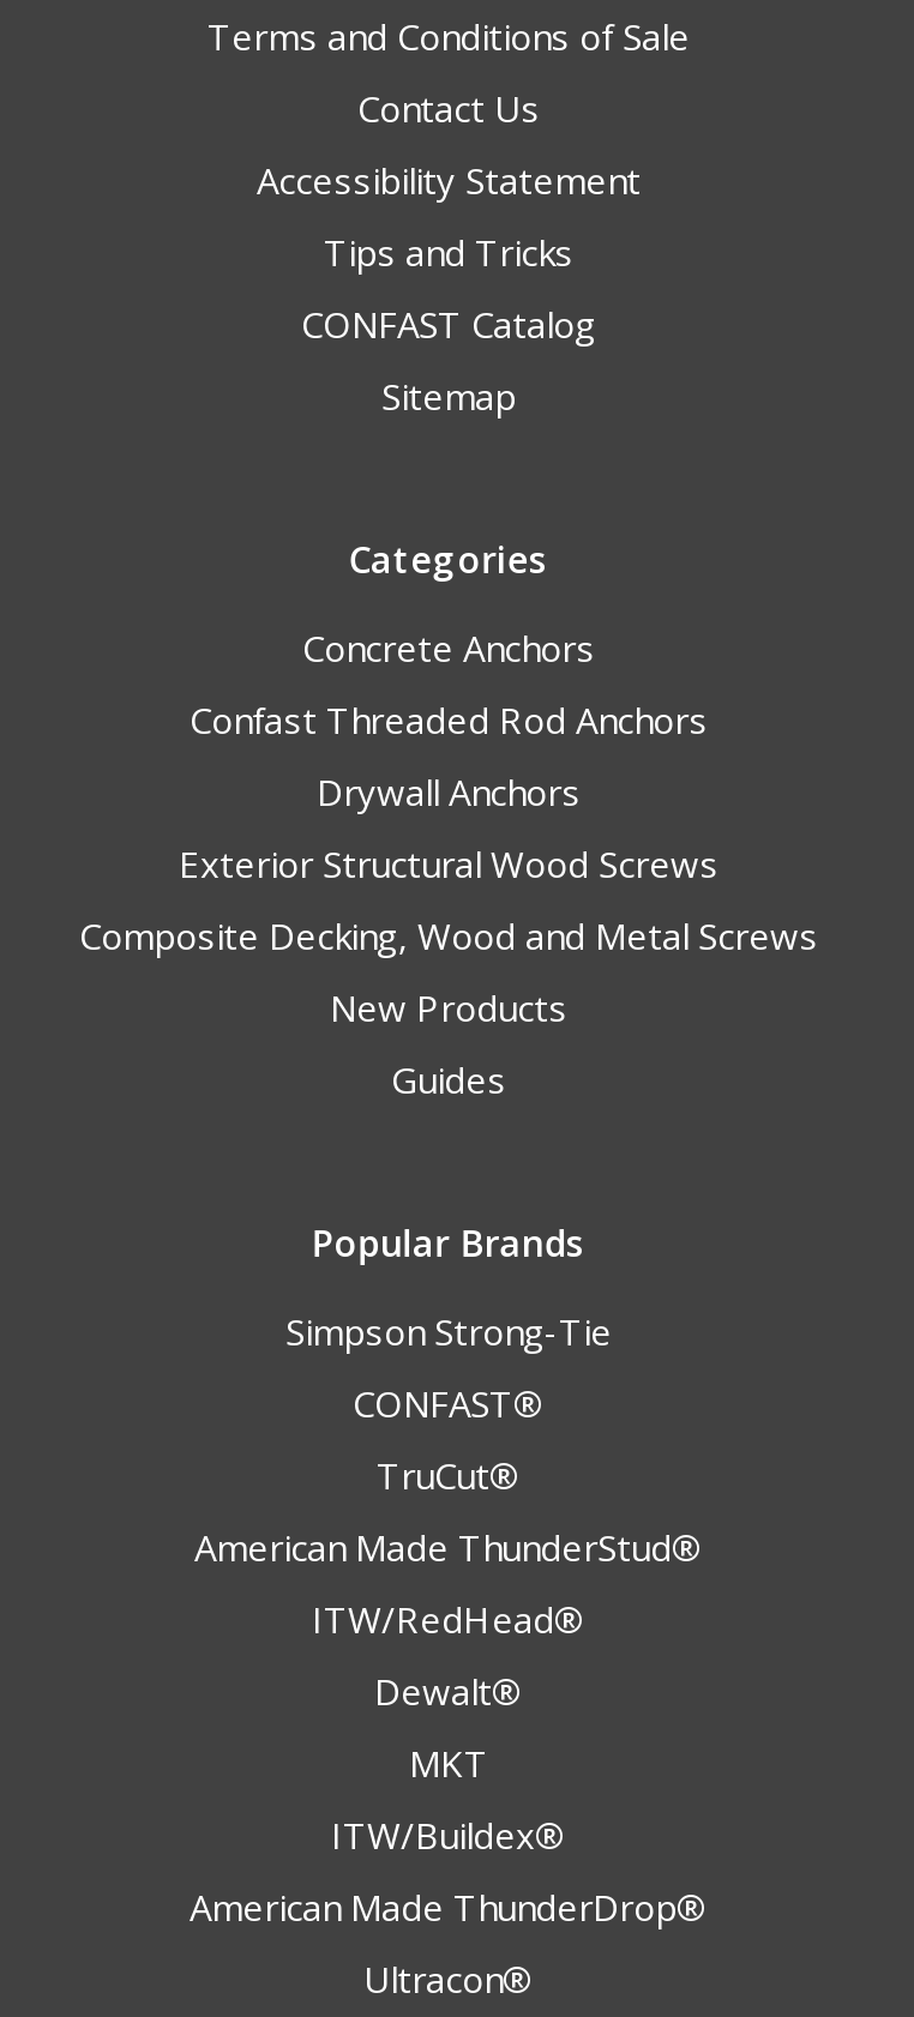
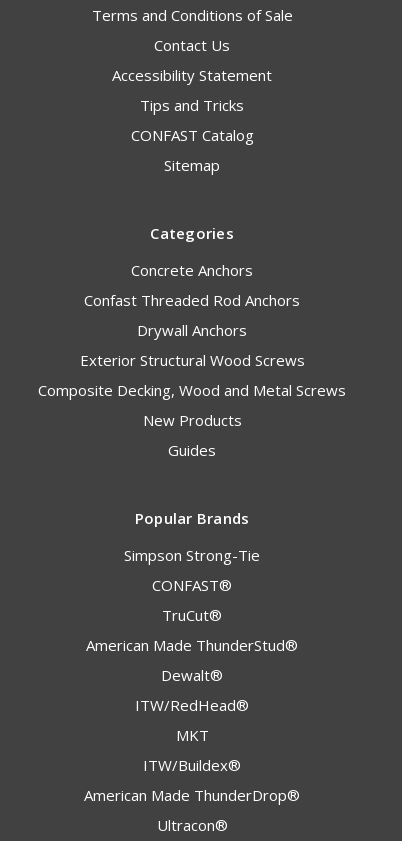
moved [312,1596,585,1644] -> [135,695,249,715]: ITW/RedHead®
moved [374,1668,523,1716] -> [161,665,223,685]: Dewalt®

